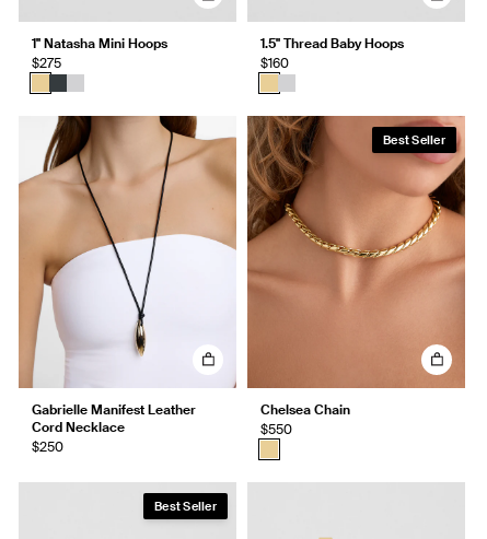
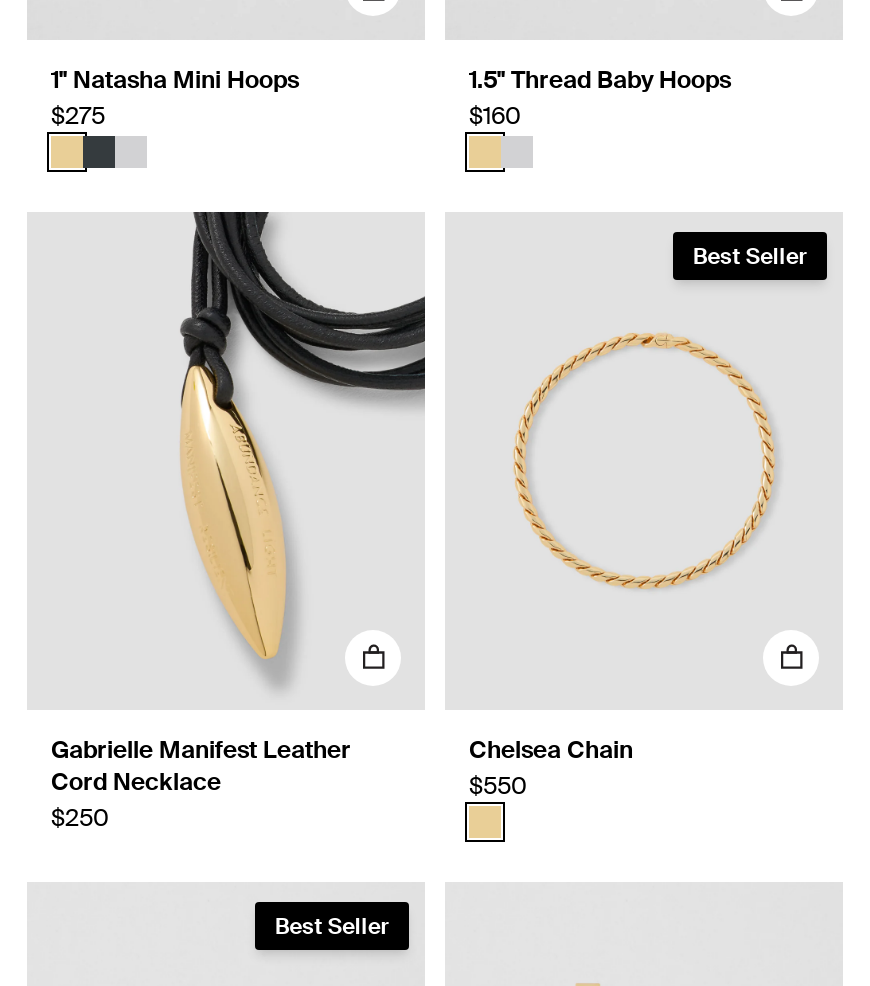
[19,115,237,388] [image] -> [29,210,427,708] [image]
[246,115,466,389] [image] -> [445,212,843,710] [image]

